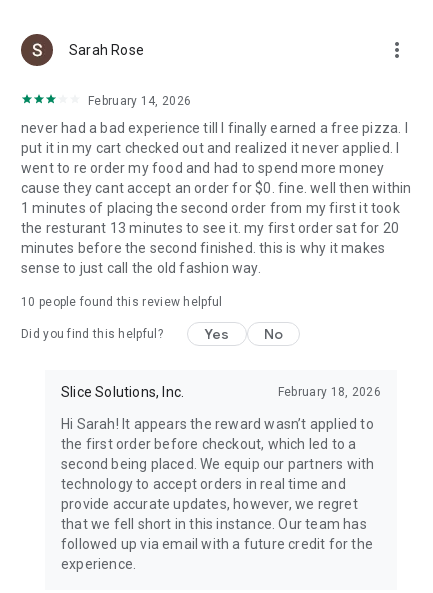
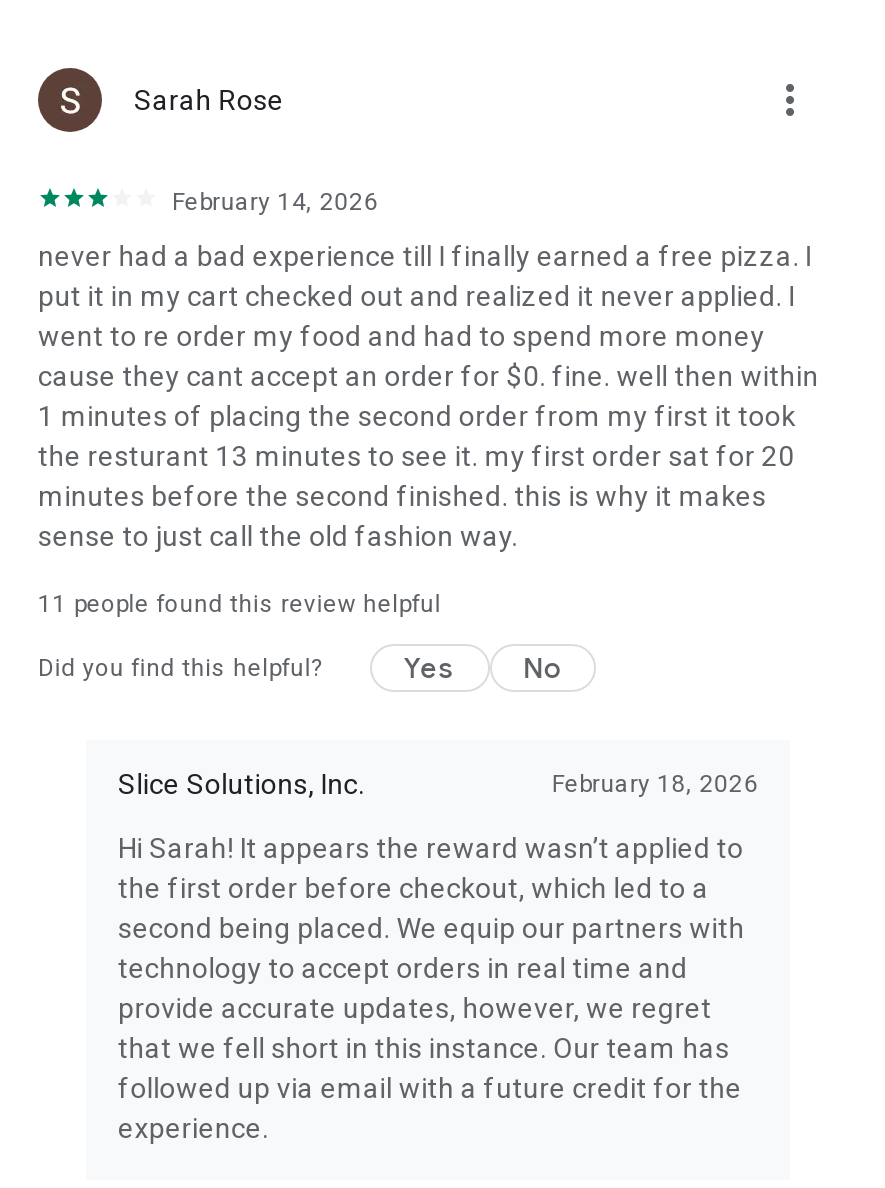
[21,295,222,309] 10 people found this review helpful -> [38,590,441,618] 11 people found this review helpful

